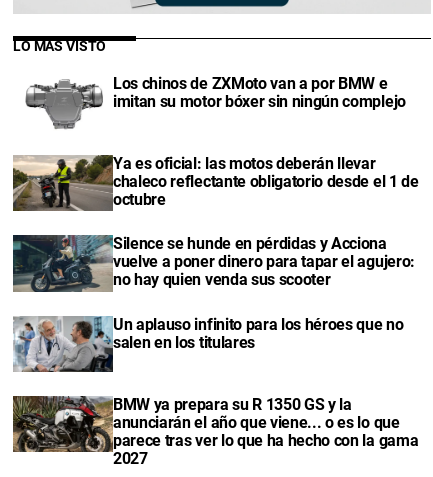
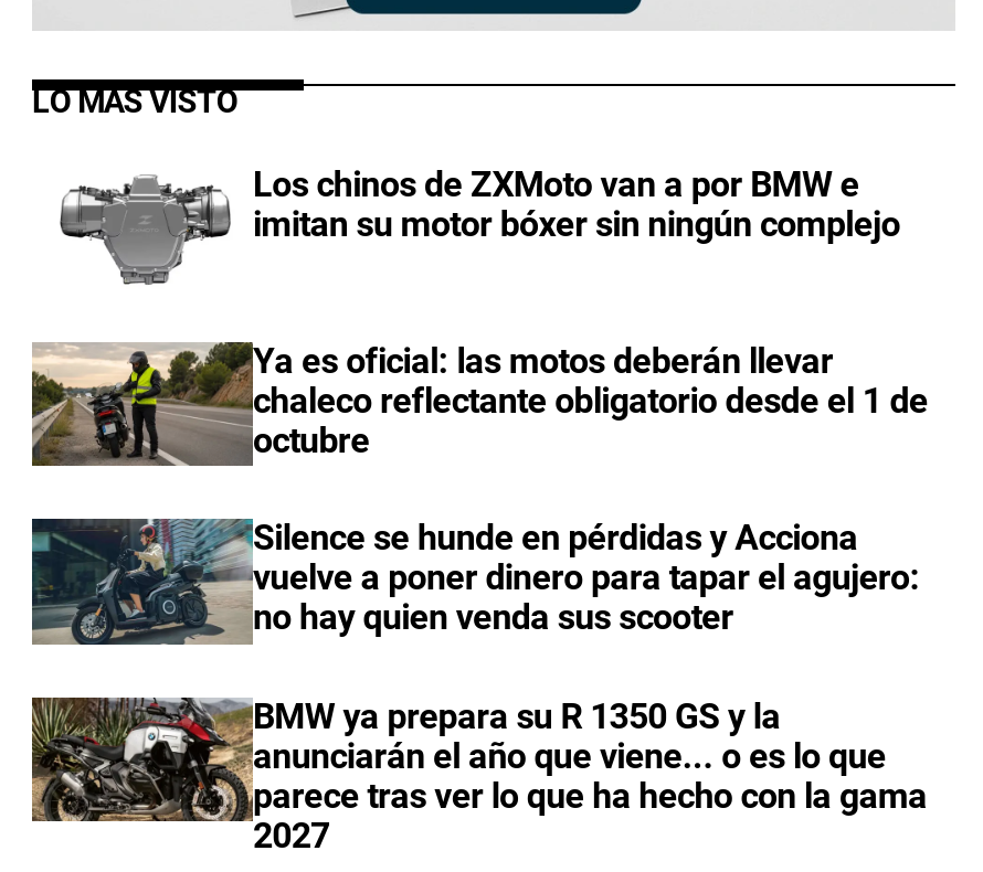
[13,314,404,372] [image] | Un aplauso infinito para los héroes que no | salen en los titulares -> none

